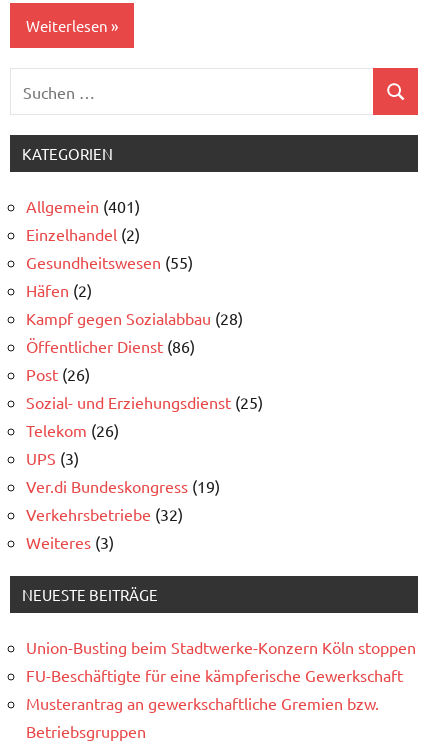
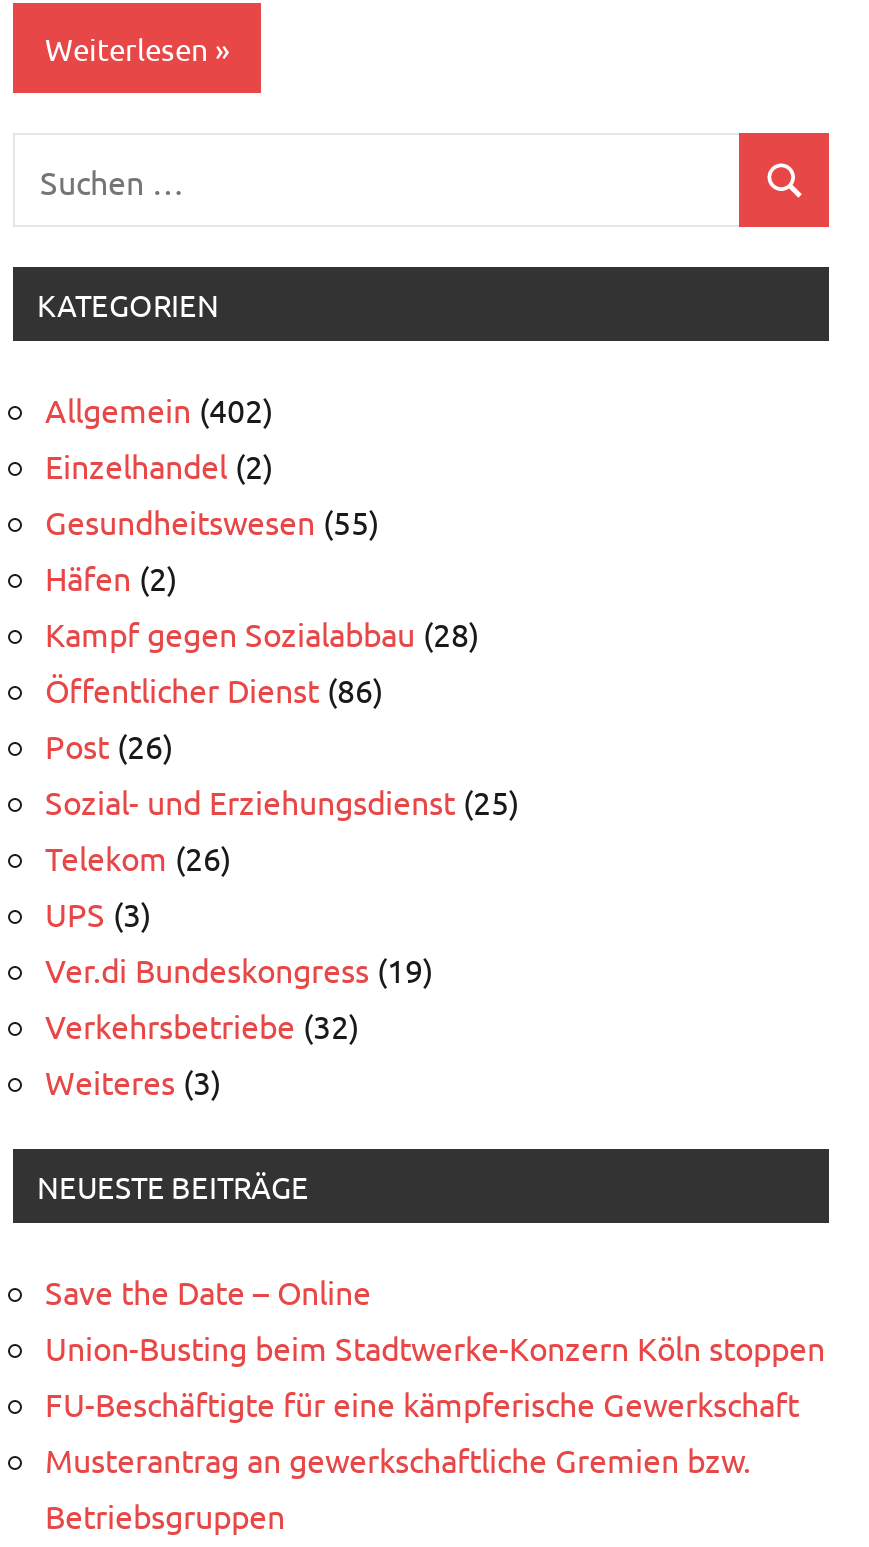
[26,196,140,216] Allgemein (401) -> [45,390,273,430] Allgemein (402)
none -> [45,1272,371,1312] Save the Date – Online

